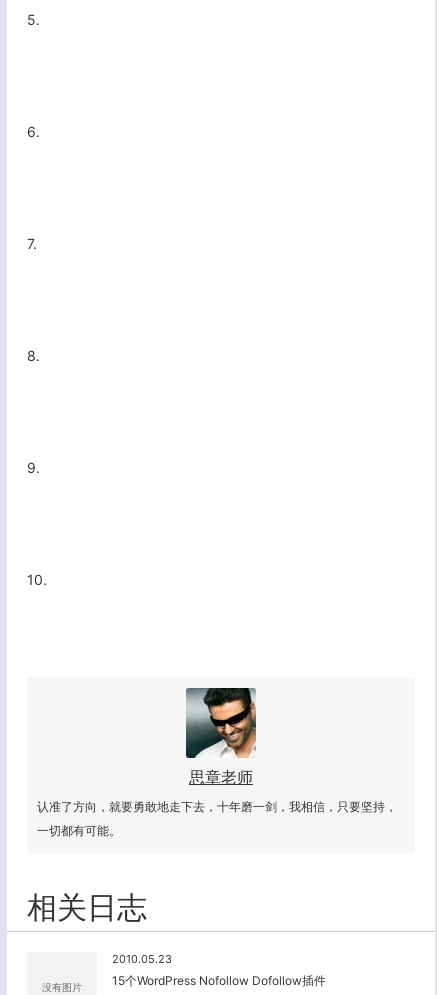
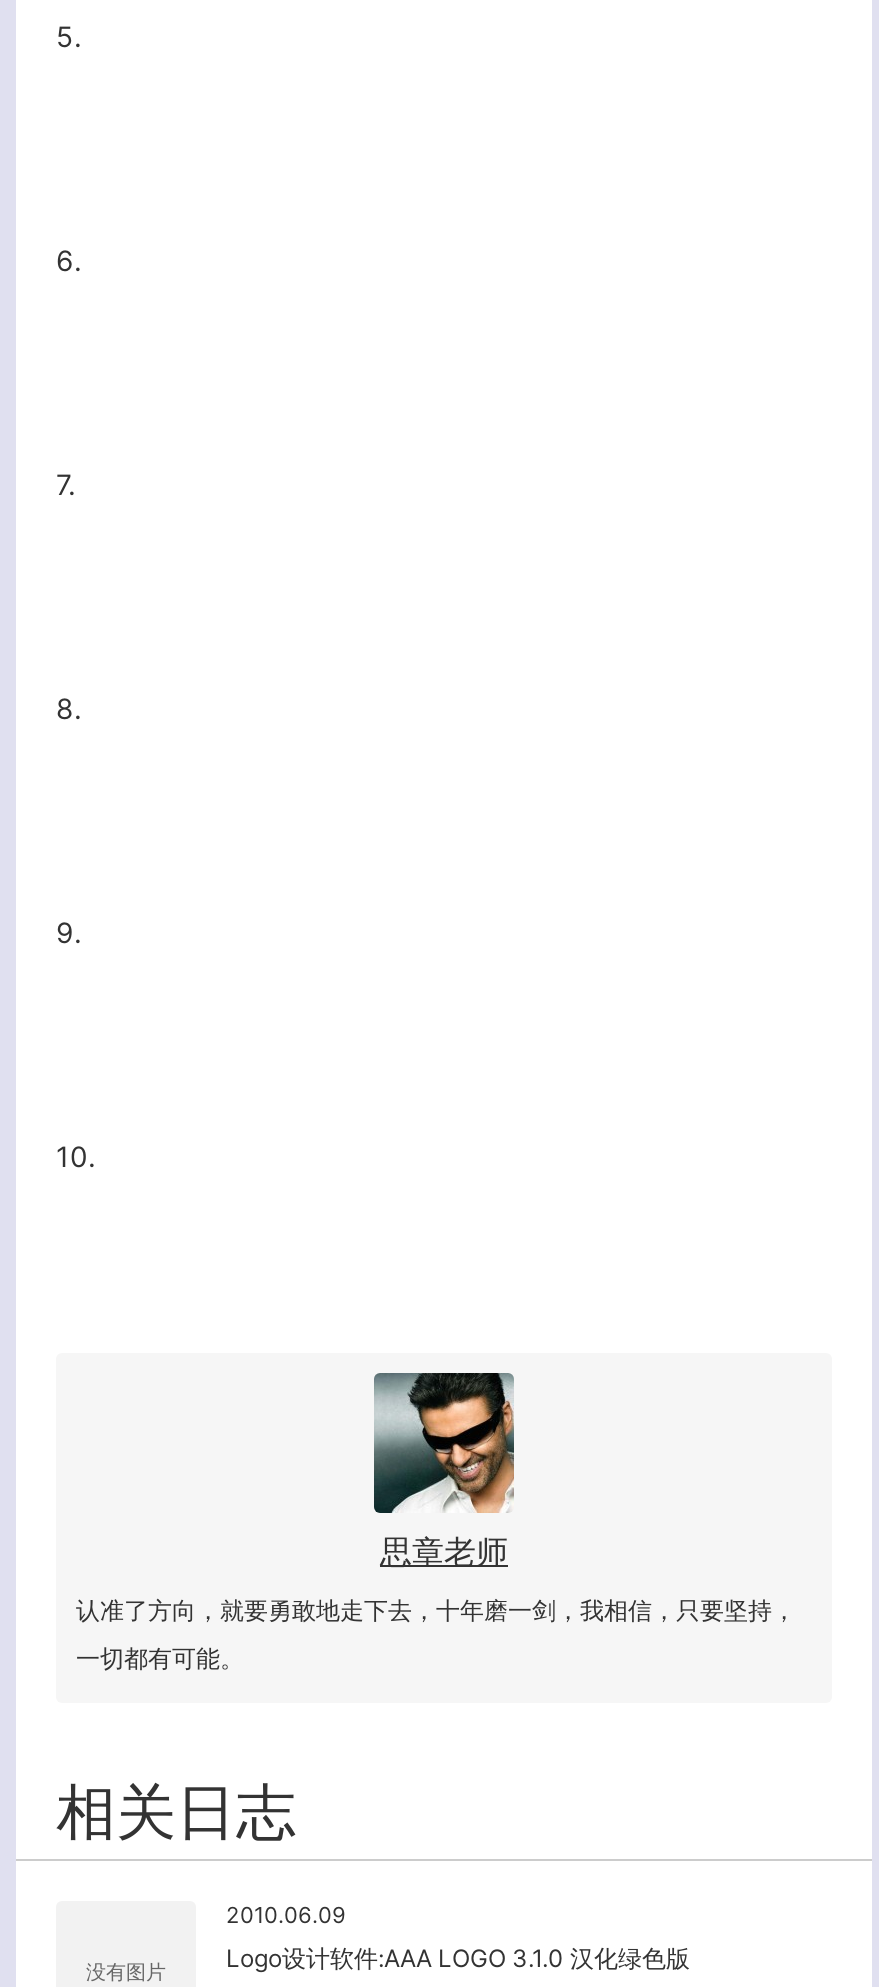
[112,951,172,965] 2010.05.23 -> [226,1900,346,1928] 2010.06.09
[112,972,326,987] 15个WordPress Nofollow Dofollow插件 -> [226,1942,690,1972] Logo设计软件:AAA LOGO 3.1.0 汉化绿色版

